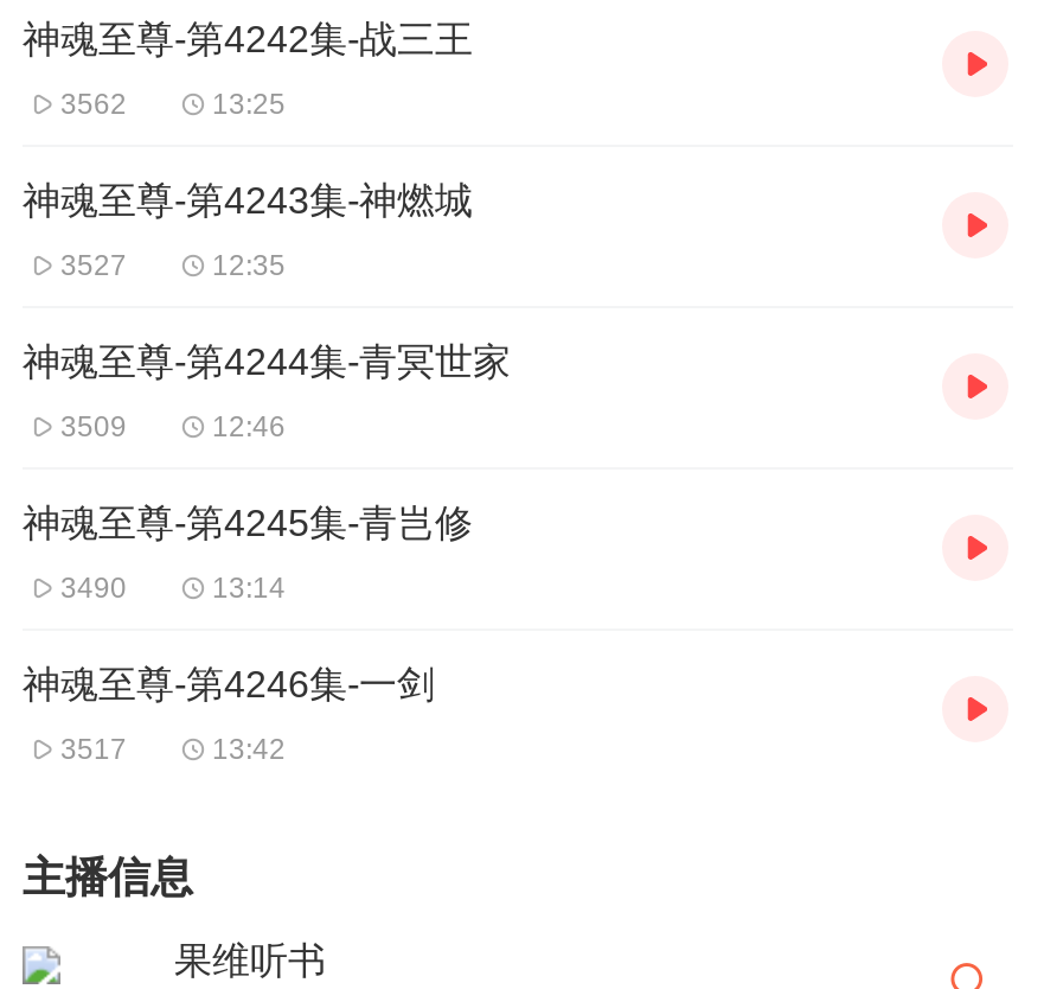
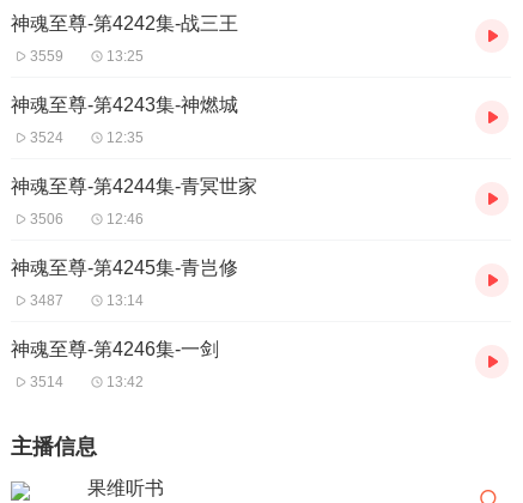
[60,87,127,120] 3562 -> [30,48,63,64] 3559
[60,249,127,282] 3527 -> [30,129,63,146] 3524
[60,410,127,443] 3509 -> [30,211,63,227] 3506
[60,571,127,604] 3490 -> [30,292,63,309] 3487
[60,732,127,766] 3517 -> [30,373,63,390] 3514

